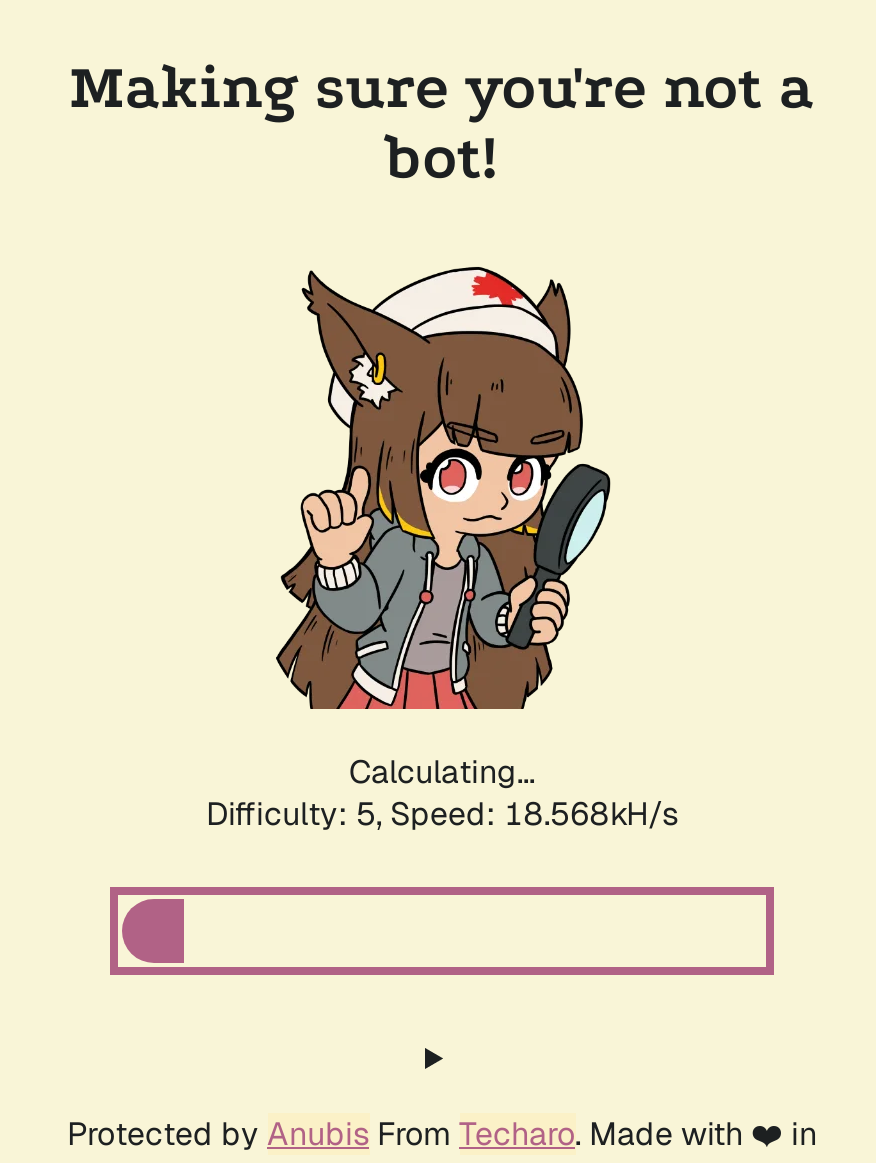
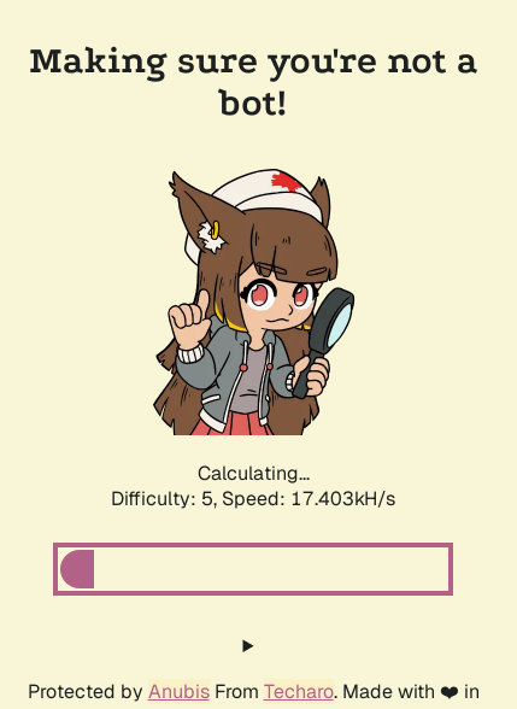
[206,793,678,835] Difficulty: 5, Speed: 18.568kH/s -> [111,486,395,511] Difficulty: 5, Speed: 17.403kH/s

